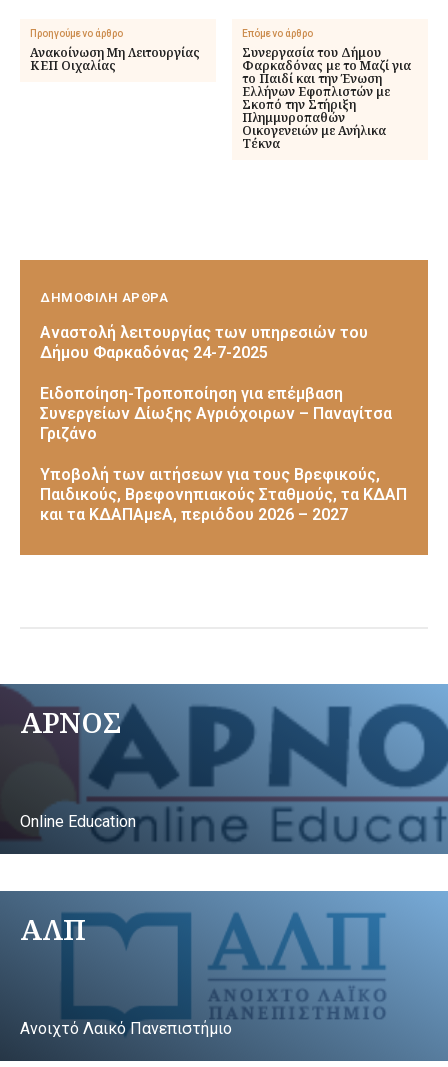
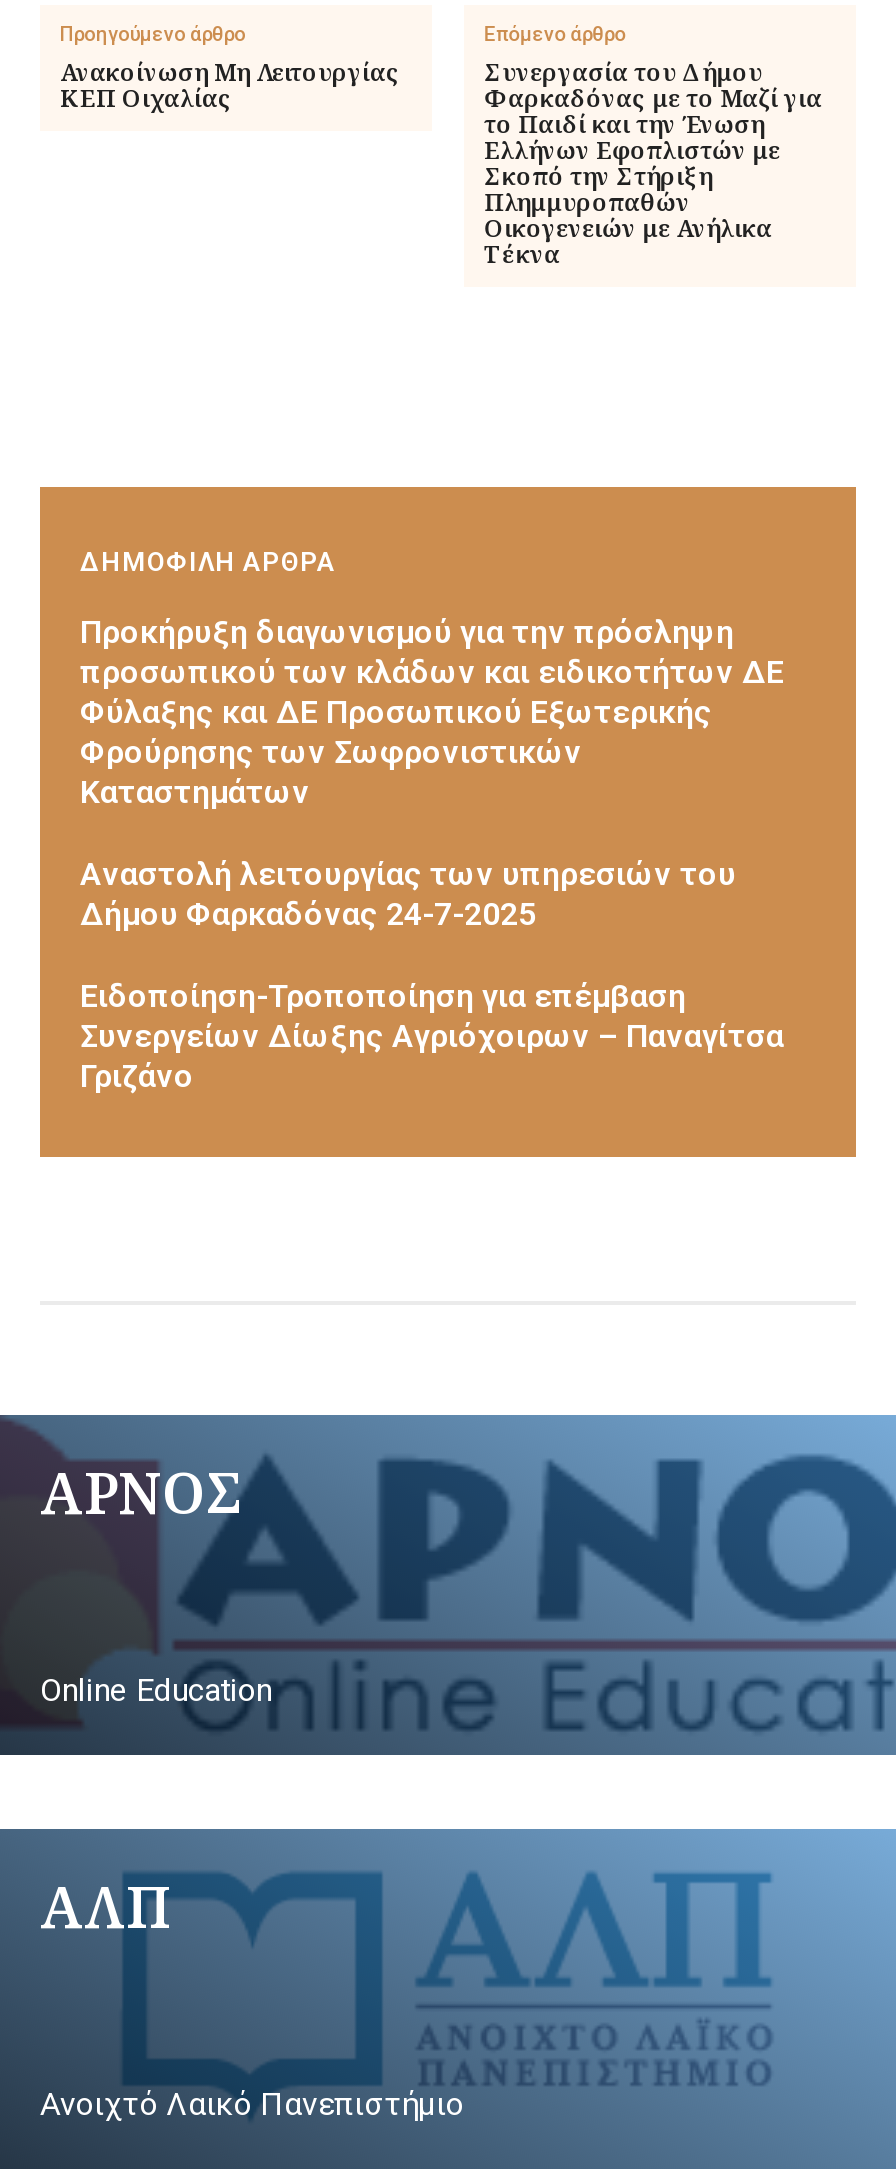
none -> [80,613,784,811] Προκήρυξη διαγωνισμού για την πρόσληψη | προσωπικού των κλάδων και ειδικοτήτων ΔΕ | Φύλαξης και ΔΕ Προσωπικού Εξωτερικής | Φρούρησης των Σωφρονιστικών | Καταστημάτων
moved [40,323,392,443] -> [80,855,784,1095]: Αναστολή λειτουργίας των υπηρεσιών του | Δήμου Φαρκαδόνας 24-7-2025 | Ειδοποίηση-Τροποποίηση για επέμβαση | Συνεργείων Δίωξης Αγριόχοιρων – Παναγίτσα | Γριζάνο
[40,465,407,524] Υποβολή των αιτήσεων για τους Βρεφικούς, | Παιδικούς, Βρεφονηπιακούς Σταθμούς, τα ΚΔΑΠ | και τα ΚΔΑΠΑμεΑ, περιόδου 2026 – 2027 -> none

